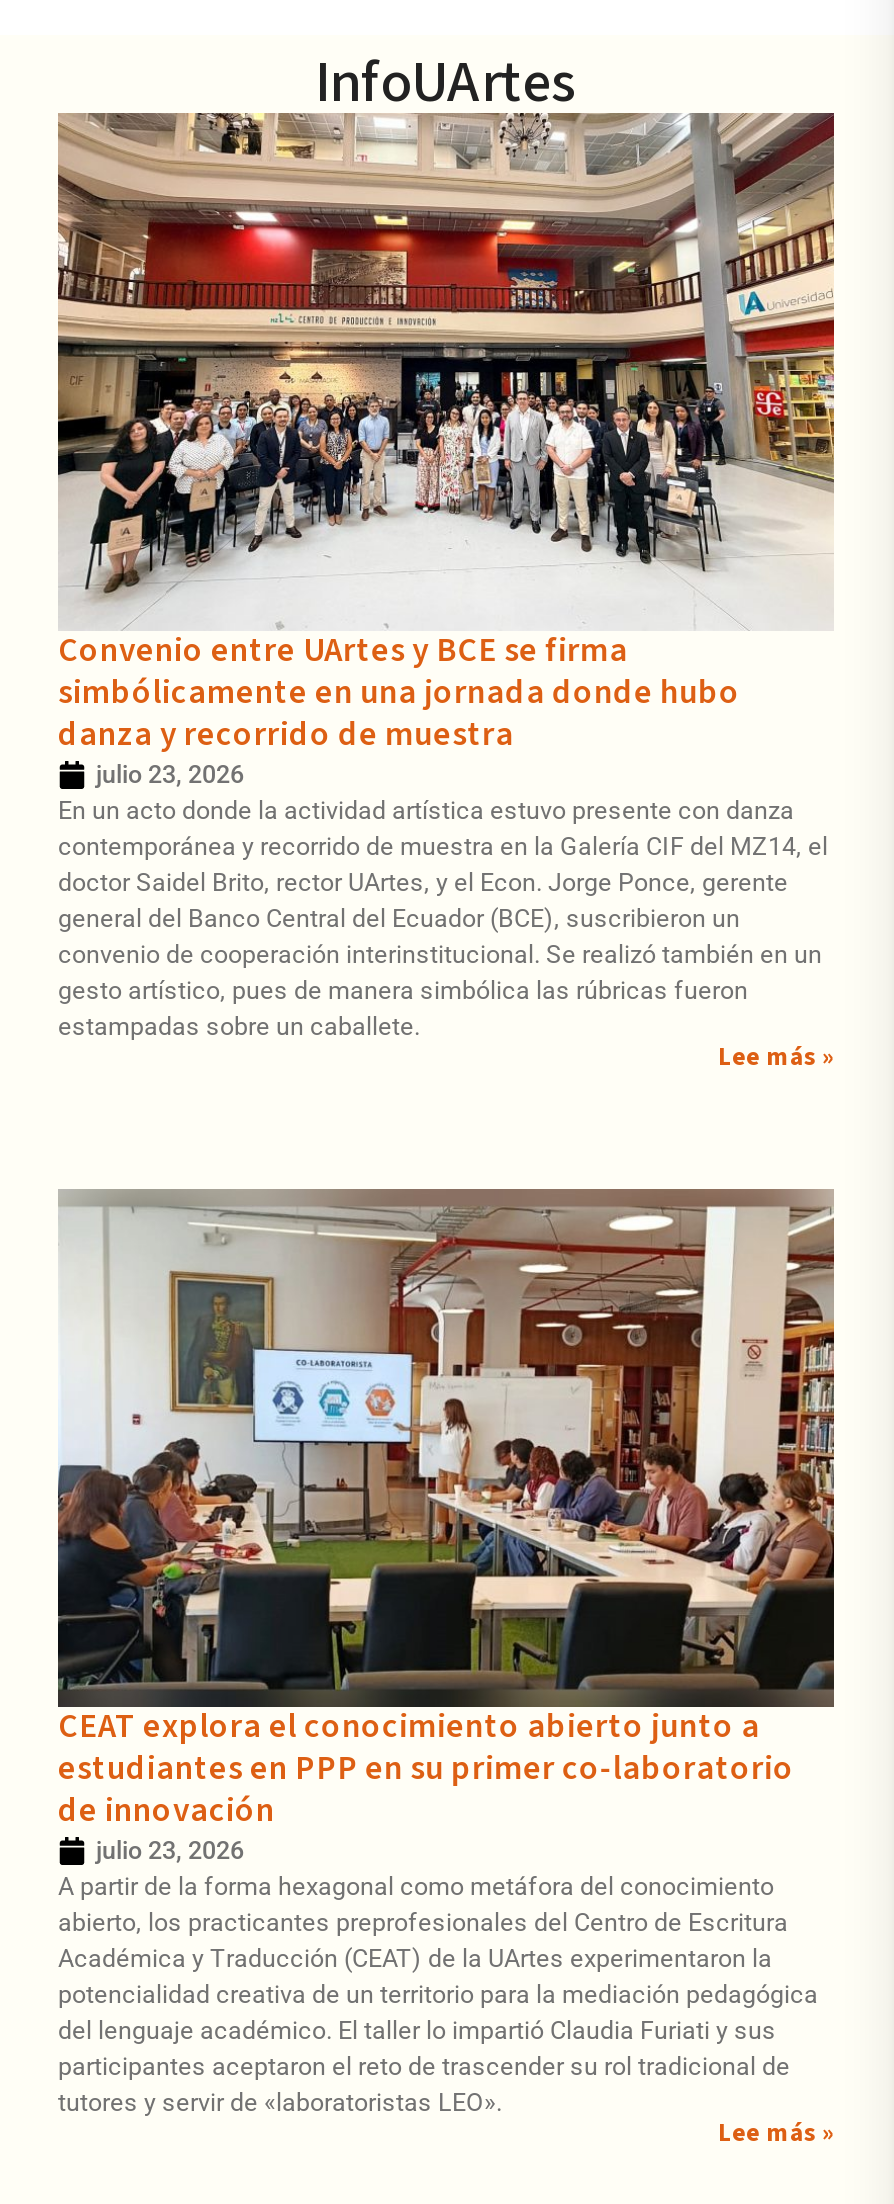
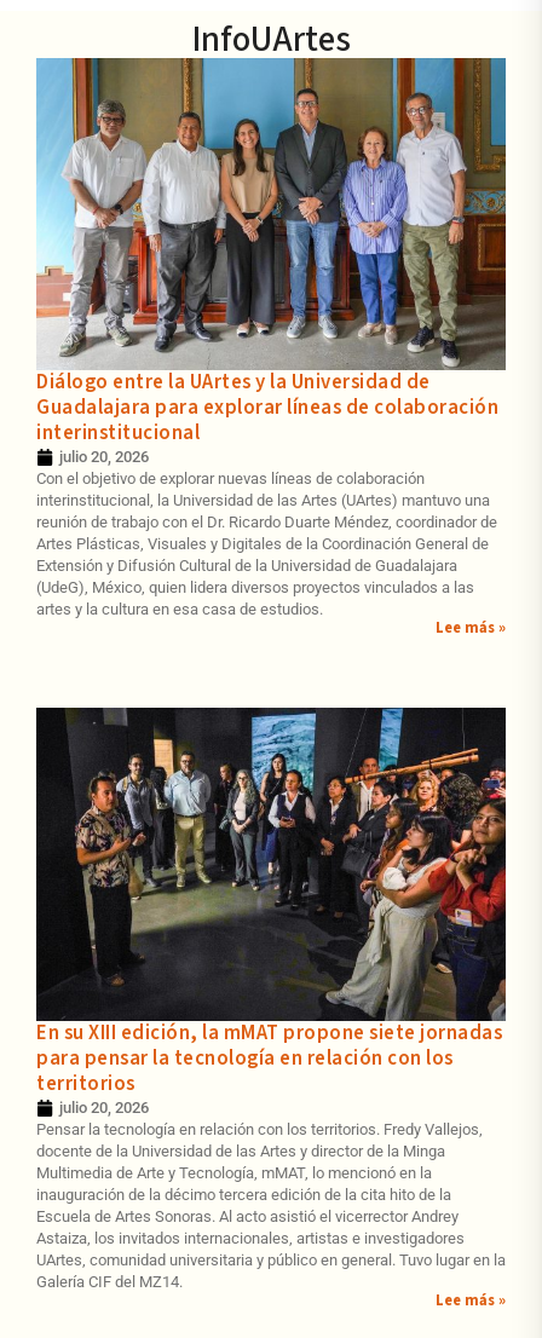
[56,112,836,1041] [image] | Convenio entre UArtes y BCE se firma | simbólicamente en una jornada donde hubo | danza y recorrido de muestra | julio 23, 2026 | En un acto donde la actividad artística estuvo presente con danza | contemporánea y recorrido de muestra en la Galería CIF del MZ14, el | doctor Saidel Brito, rector UArtes, y el Econ. Jorge Ponce, gerente | general del Banco Central del Ecuador (BCE), suscribieron un | convenio de cooperación interinstitucional. Se realizó también en un | gesto artístico, pues de manera simbólica las rúbricas fueron | estampadas sobre un caballete. -> [35,57,507,619] [image] | Diálogo entre la UArtes y la Universidad de | Guadalajara para explorar líneas de colaboración | interinstitucional | julio 20, 2026 | Con el objetivo de explorar nuevas líneas de colaboración | interinstitucional, la Universidad de las Artes (UArtes) mantuvo una | reunión de trabajo con el Dr. Ricardo Duarte Méndez, coordinador de | Artes Plásticas, Visuales y Digitales de la Coordinación General de | Extensión y Difusión Cultural de la Universidad de Guadalajara | (UdeG), México, quien lidera diversos proyectos vinculados a las | artes y la cultura en esa casa de estudios.
[56,1188,836,2116] [image] | CEAT explora el conocimiento abierto junto a | estudiantes en PPP en su primer co-laboratorio | de innovación | julio 23, 2026 | A partir de la forma hexagonal como metáfora del conocimiento | abierto, los practicantes preprofesionales del Centro de Escritura | Académica y Traducción (CEAT) de la UArtes experimentaron la | potencialidad creativa de un territorio para la mediación pedagógica | del lenguaje académico. El taller lo impartió Claudia Furiati y sus | participantes aceptaron el reto de trascender su rol tradicional de | tutores y servir de «laboratoristas LEO». -> [35,707,507,1291] [image] | En su XIII edición, la mMAT propone siete jornadas | para pensar la tecnología en relación con los | territorios | julio 20, 2026 | Pensar la tecnología en relación con los territorios. Fredy Vallejos, | docente de la Universidad de las Artes y director de la Minga | Multimedia de Arte y Tecnología, mMAT, lo mencionó en la | inauguración de la décimo tercera edición de la cita hito de la | Escuela de Artes Sonoras. Al acto asistió el vicerrector Andrey | Astaiza, los invitados internacionales, artistas e investigadores | UArtes, comunidad universitaria y público en general. Tuvo lugar en la | Galería CIF del MZ14.

